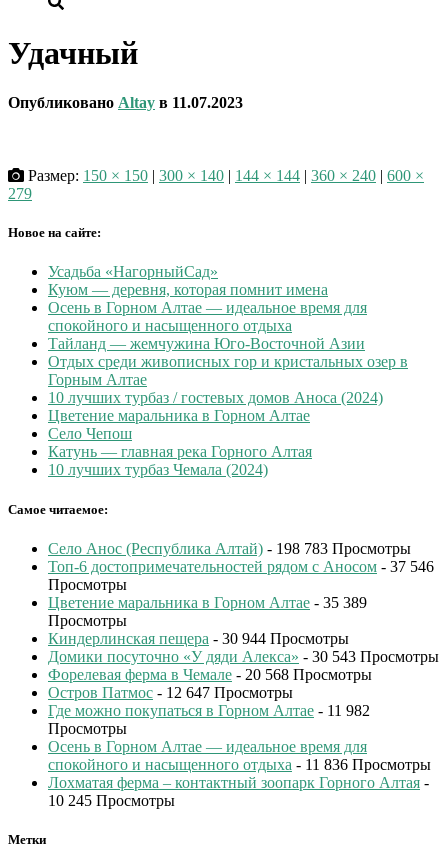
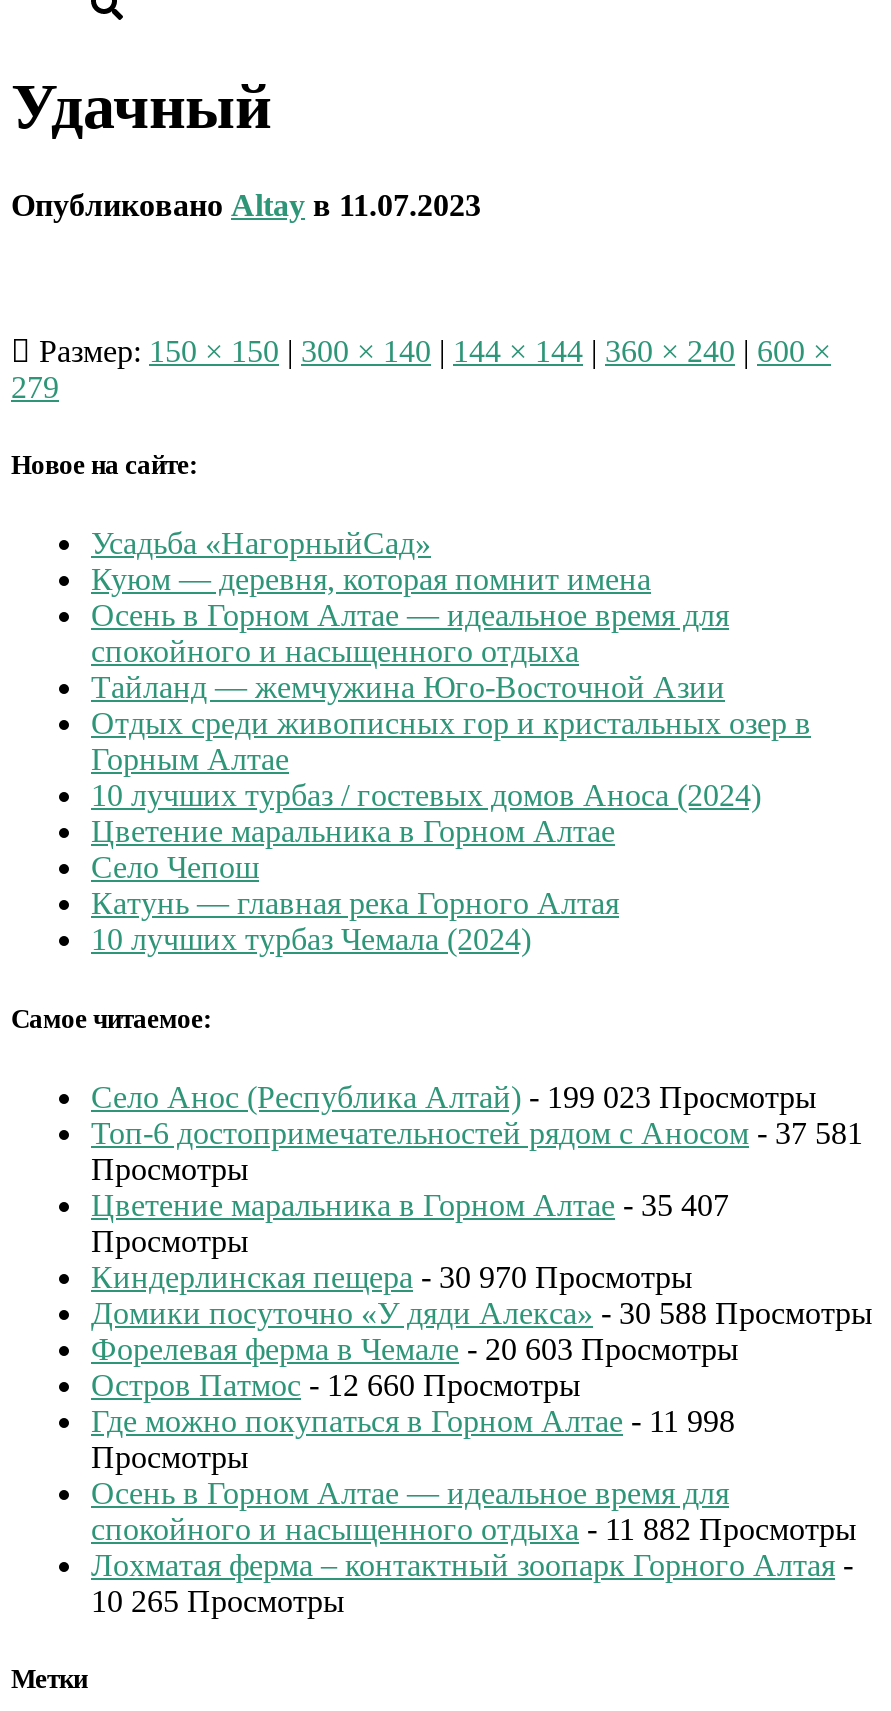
[48,540,411,557] Село Анос (Республика Алтай) - 198 783 Просмотры -> [91,1080,817,1114] Село Анос (Республика Алтай) - 199 023 Просмотры
[48,558,434,575] Топ-6 достопримечательностей рядом с Аносом - 37 546 -> [91,1116,863,1150] Топ-6 достопримечательностей рядом с Аносом - 37 581
[48,594,367,611] Цветение маральника в Горном Алтае - 35 389 -> [91,1188,729,1222] Цветение маральника в Горном Алтае - 35 407
[48,630,349,647] Киндерлинская пещера - 30 944 Просмотры -> [91,1260,693,1294] Киндерлинская пещера - 30 970 Просмотры
[48,648,439,665] Домики посуточно «У дяди Алекса» - 30 543 Просмотры -> [91,1296,873,1330] Домики посуточно «У дяди Алекса» - 30 588 Просмотры
[48,666,372,683] Форелевая ферма в Чемале - 20 568 Просмотры -> [91,1332,739,1366] Форелевая ферма в Чемале - 20 603 Просмотры
[48,684,293,701] Остров Патмос - 12 647 Просмотры -> [91,1368,581,1402] Остров Патмос - 12 660 Просмотры
[48,702,370,719] Где можно покупаться в Горном Алтае - 11 982 -> [91,1404,735,1438] Где можно покупаться в Горном Алтае - 11 998
[48,756,431,773] спокойного и насыщенного отдыха - 11 836 Просмотры -> [91,1512,857,1546] спокойного и насыщенного отдыха - 11 882 Просмотры
[48,792,175,809] 10 245 Просмотры -> [91,1584,345,1618] 10 265 Просмотры

